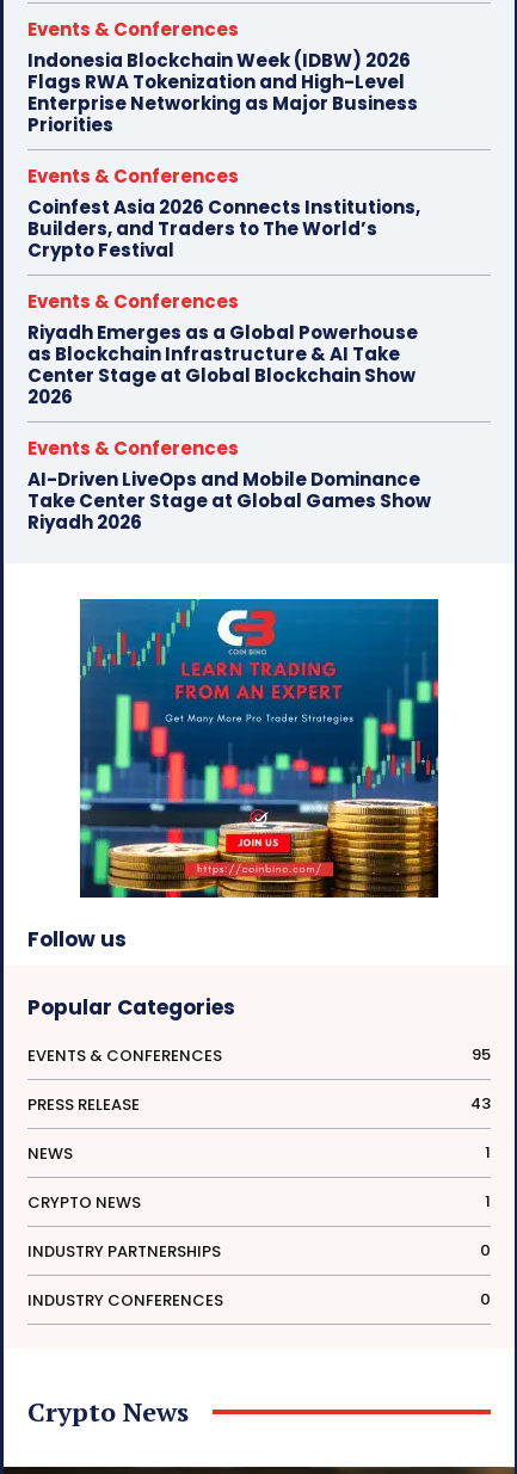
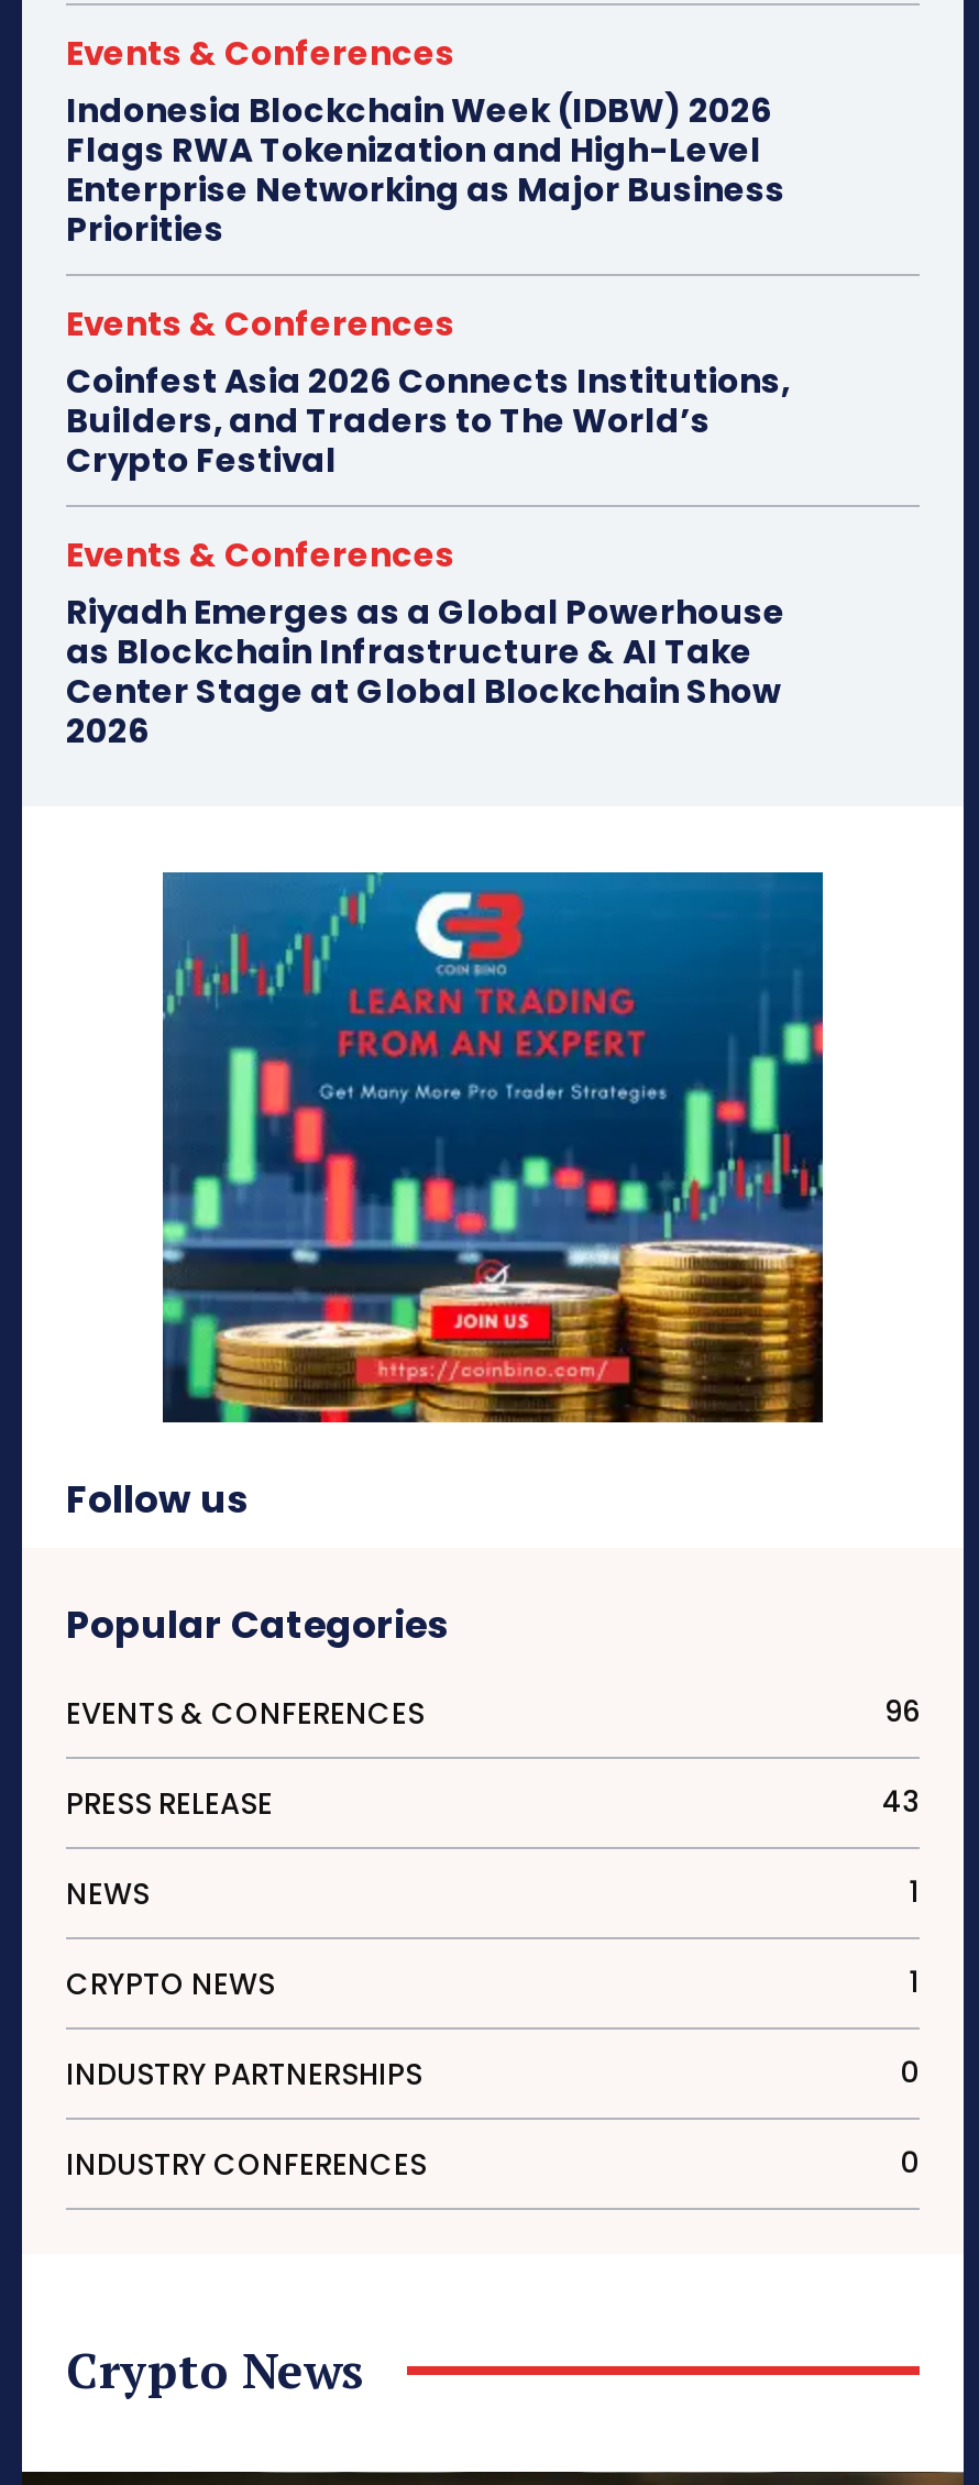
[27,435,431,534] Events & Conferences | AI-Driven LiveOps and Mobile Dominance | Take Center Stage at Global Games Show | Riyadh 2026 -> none
[472,1043,491,1066] 95 -> [884,1690,920,1732] 96

